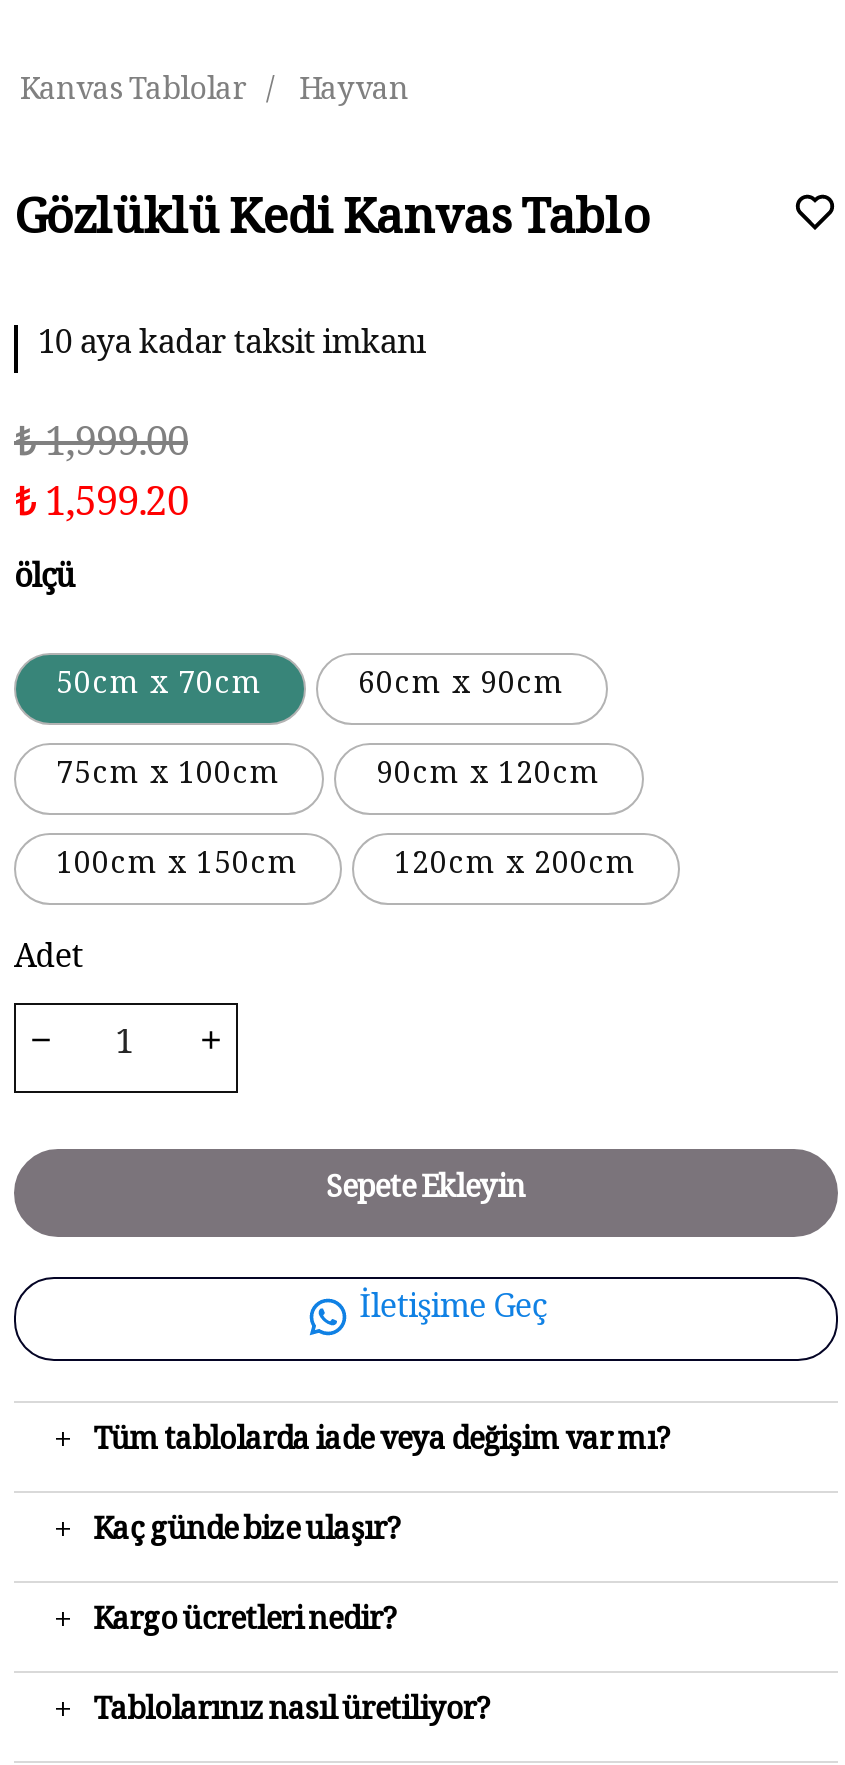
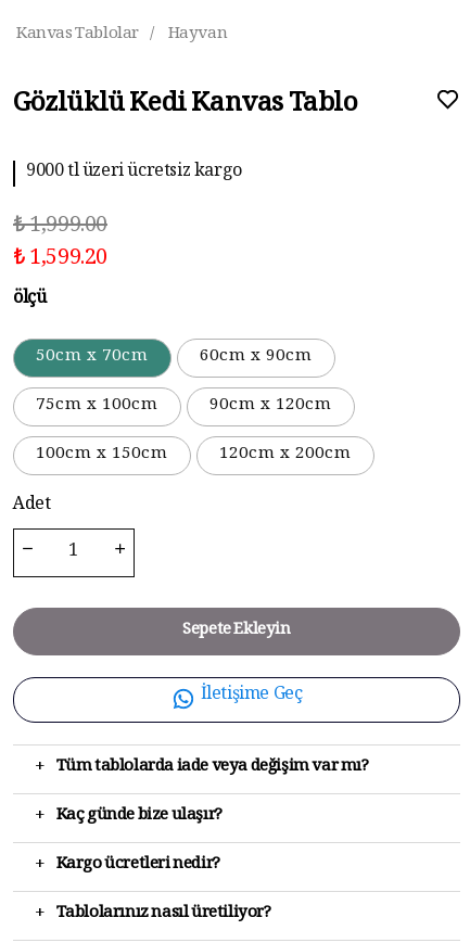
[38,321,425,375] 10 aya kadar taksit imkanı -> [26,159,242,188] 9000 tl üzeri ücretsiz kargo

